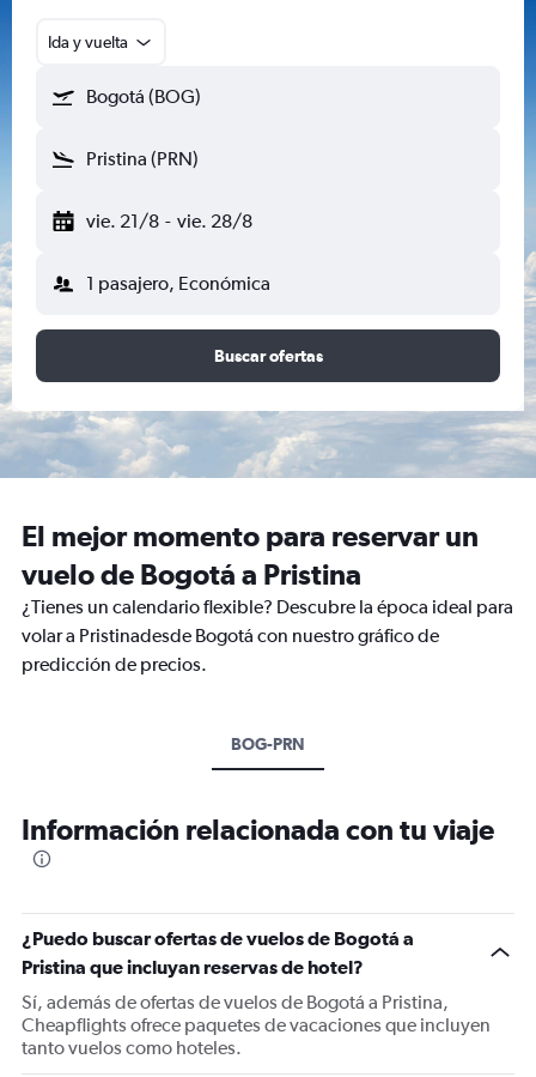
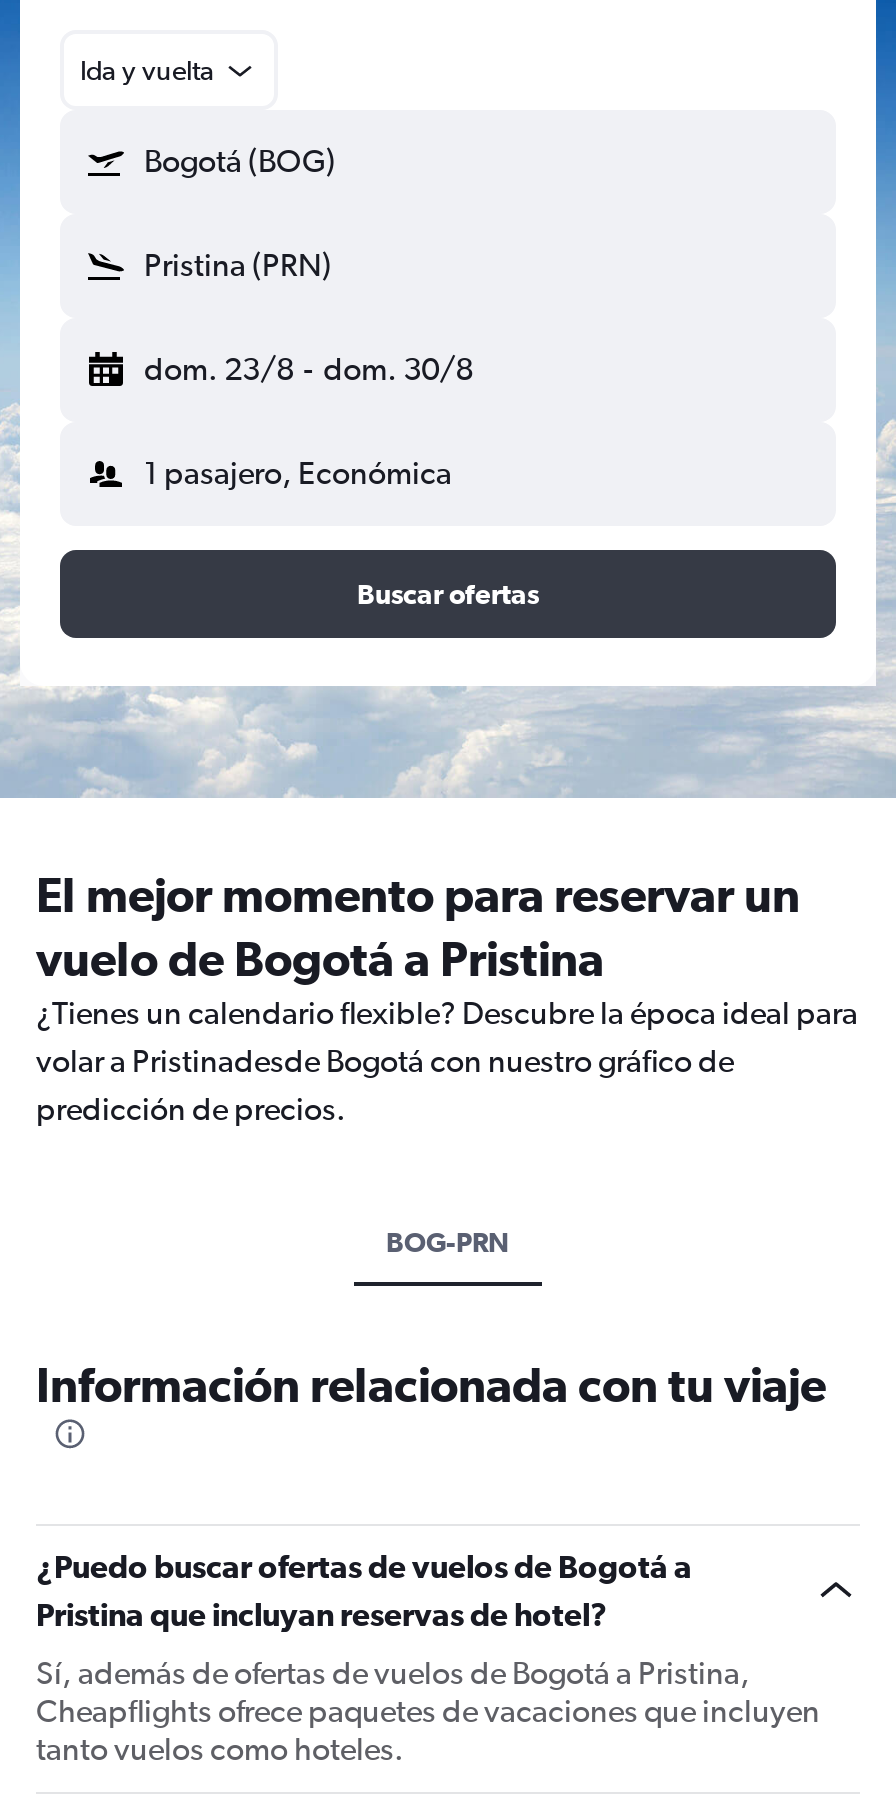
[86,210,252,232] vie. 21/8 - vie. 28/8 -> [144,350,473,388] dom. 23/8 - dom. 30/8

